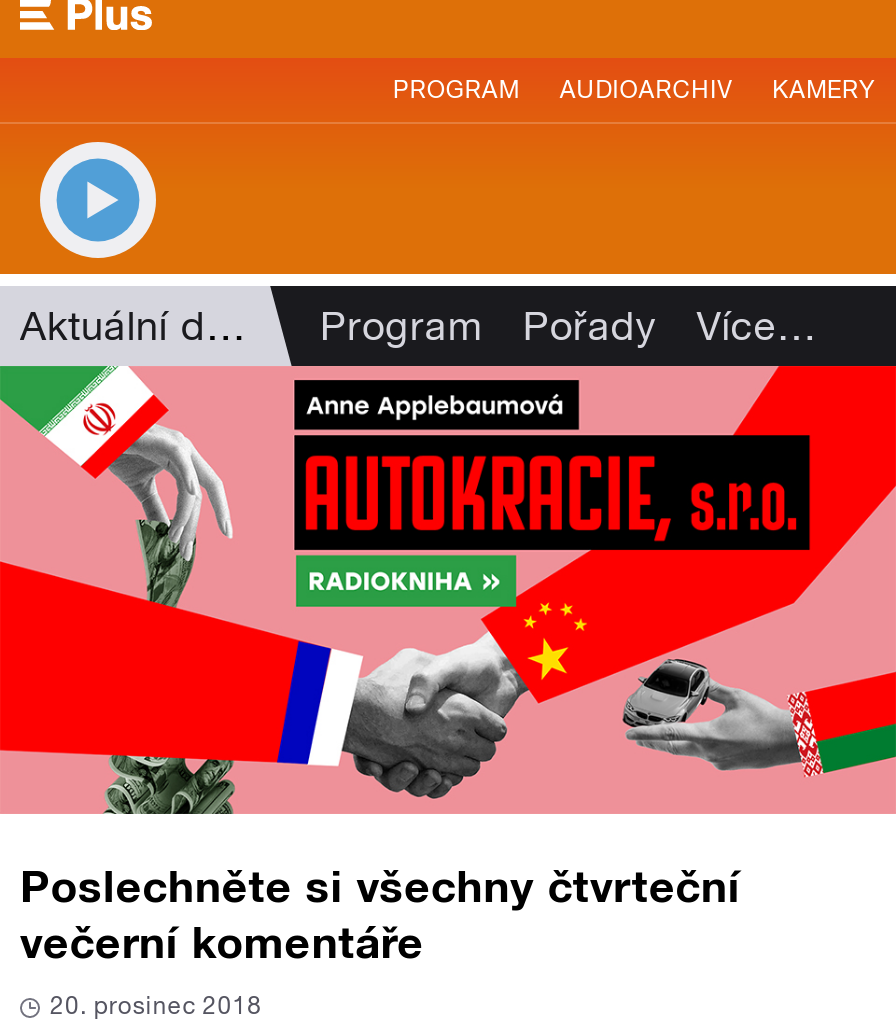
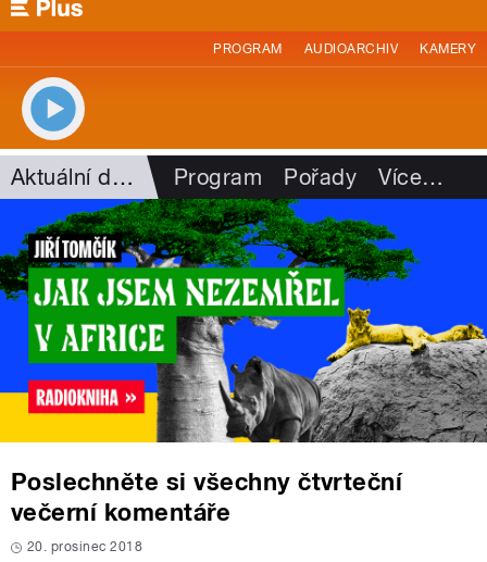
[6,364,890,816] [image] -> [3,198,484,444] [image]

